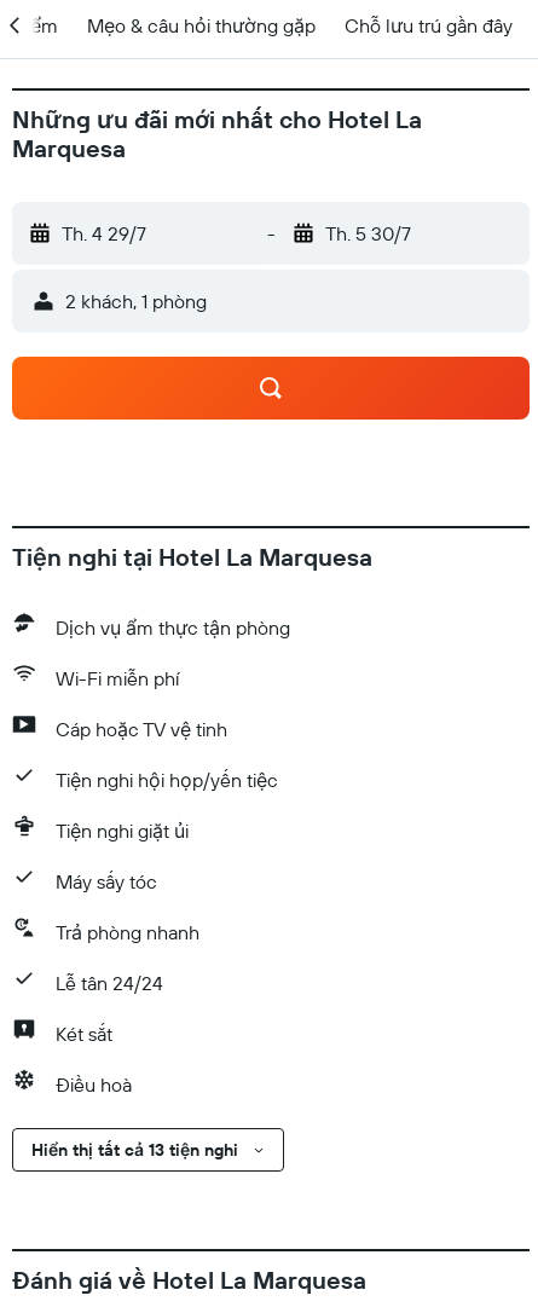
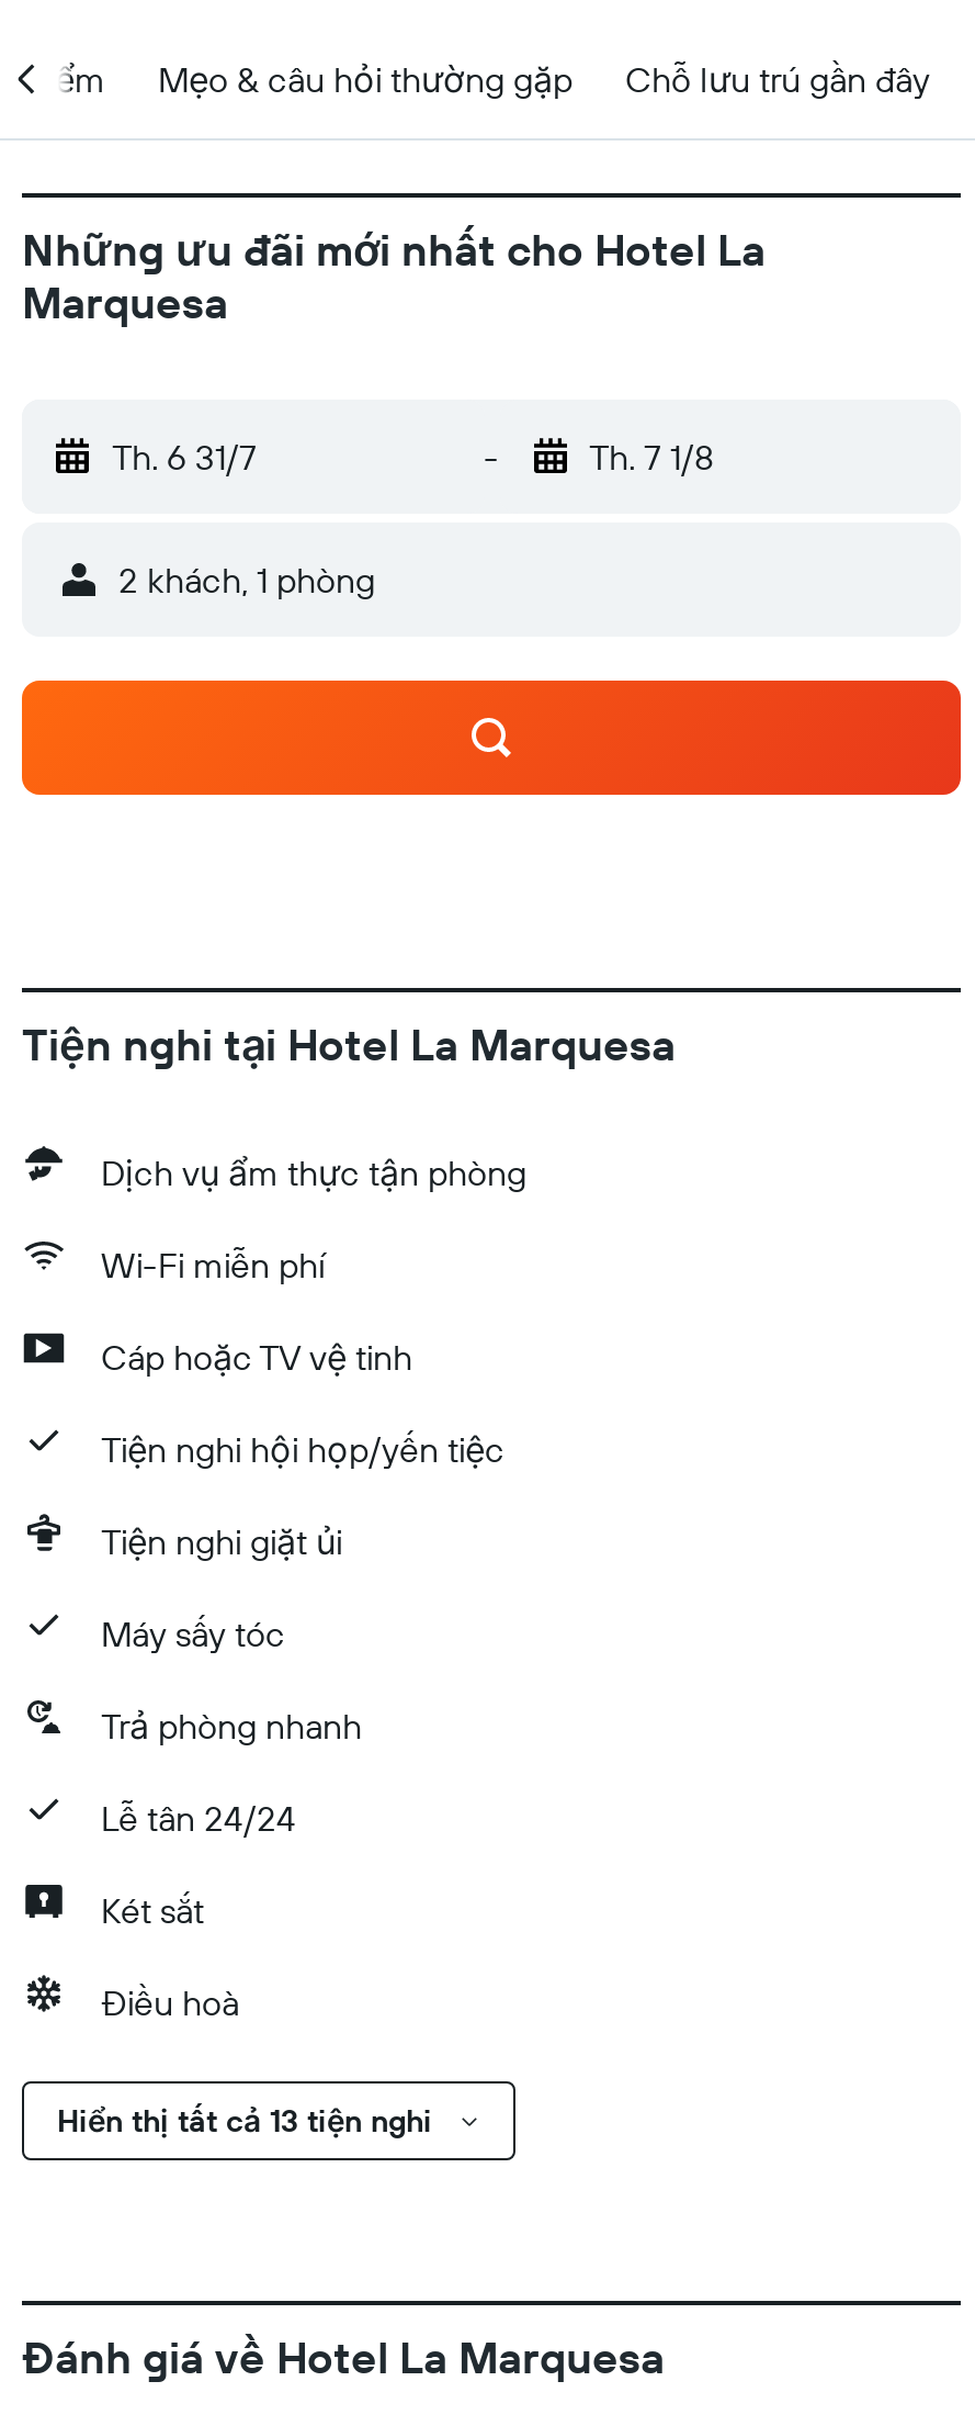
[62,221,146,245] Th. 4 29/7 -> [112,435,257,479] Th. 6 31/7
[325,221,410,245] Th. 5 30/7 -> [589,435,714,479] Th. 7 1/8

